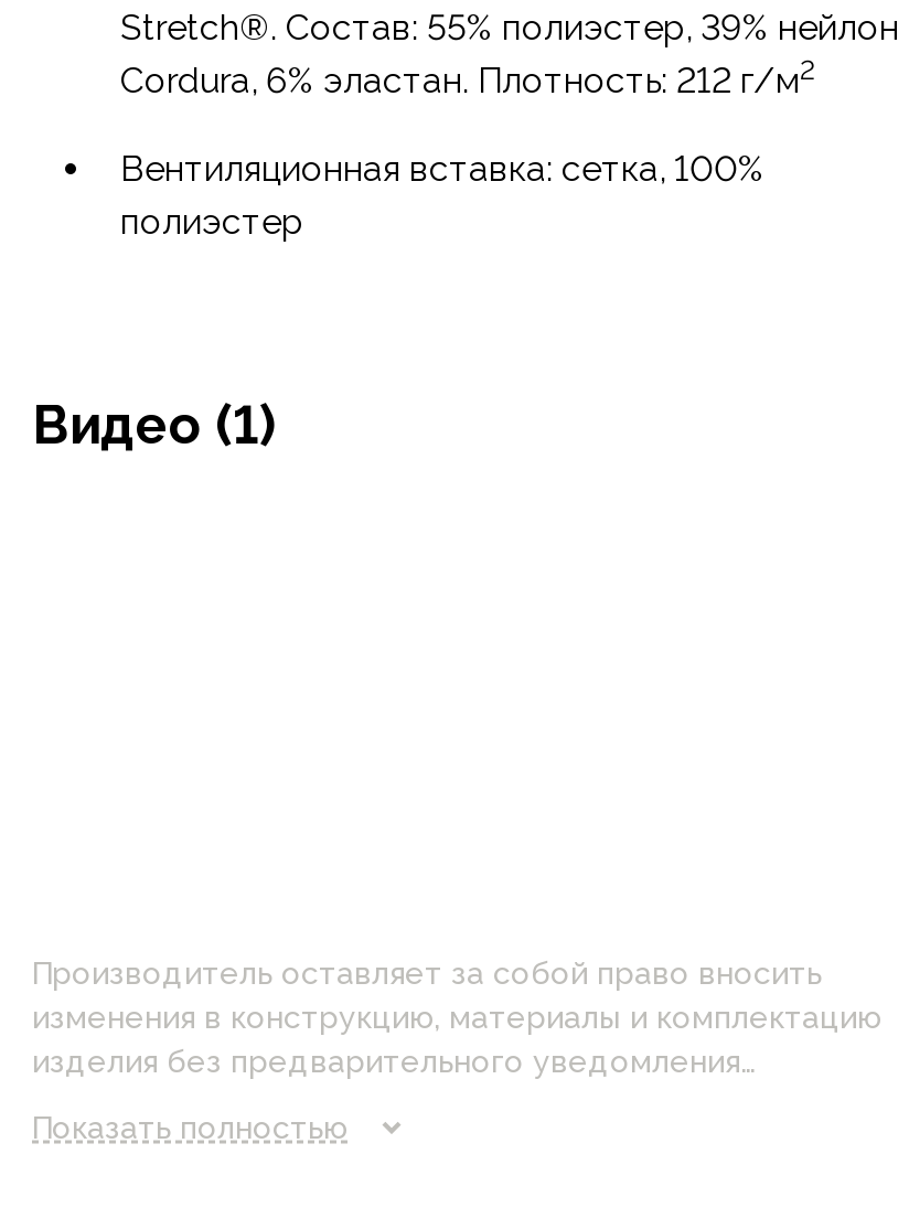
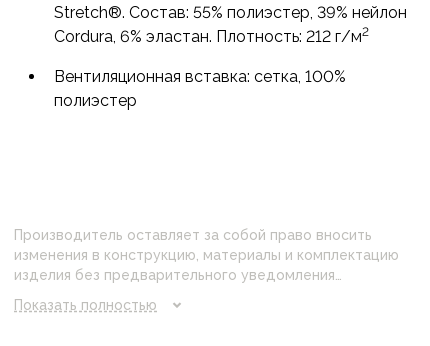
[32,393,277,457] Видео (1) -> none

